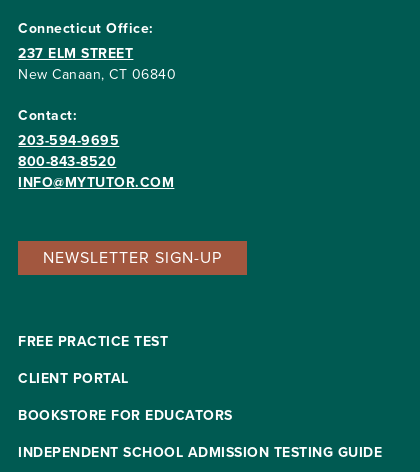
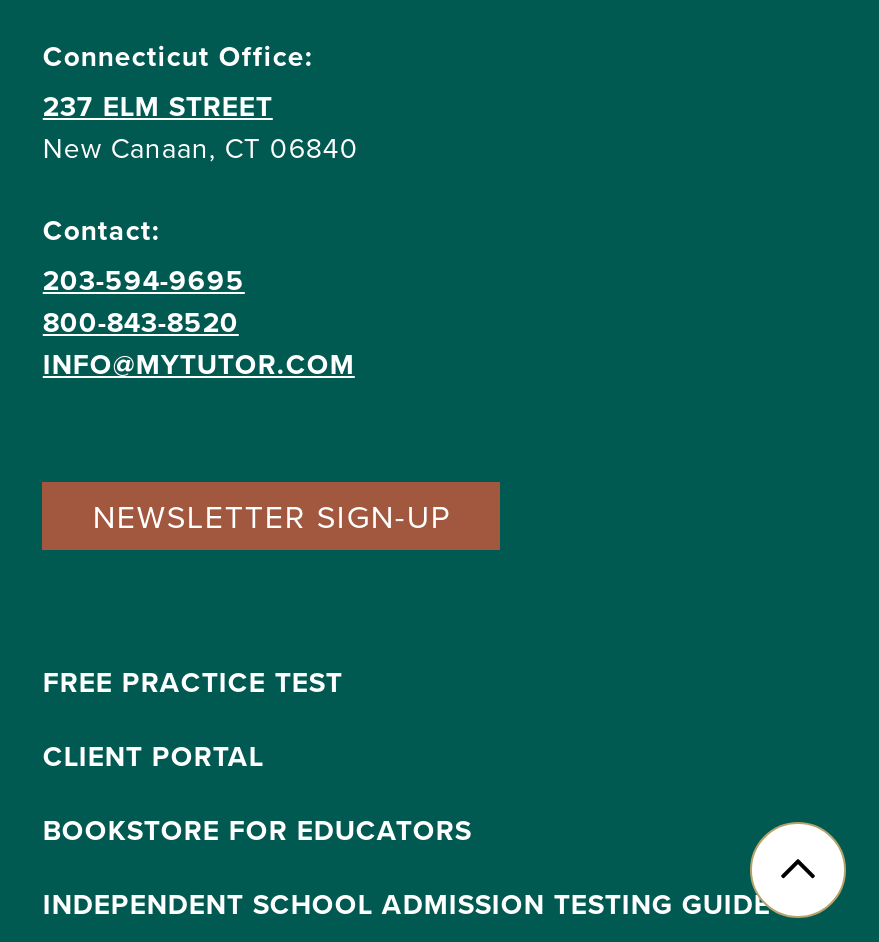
none -> [748,820,848,920] [image]

